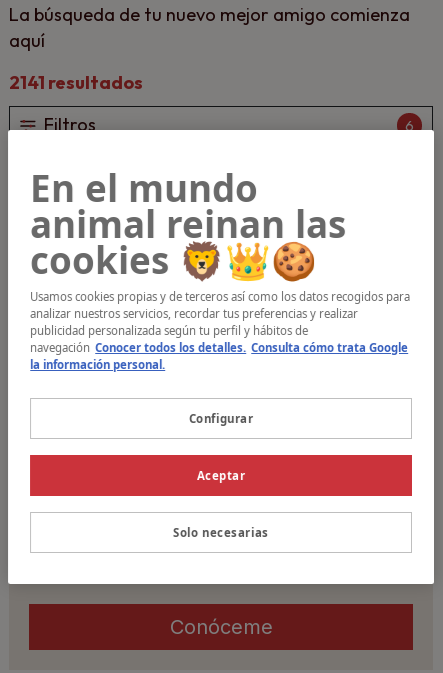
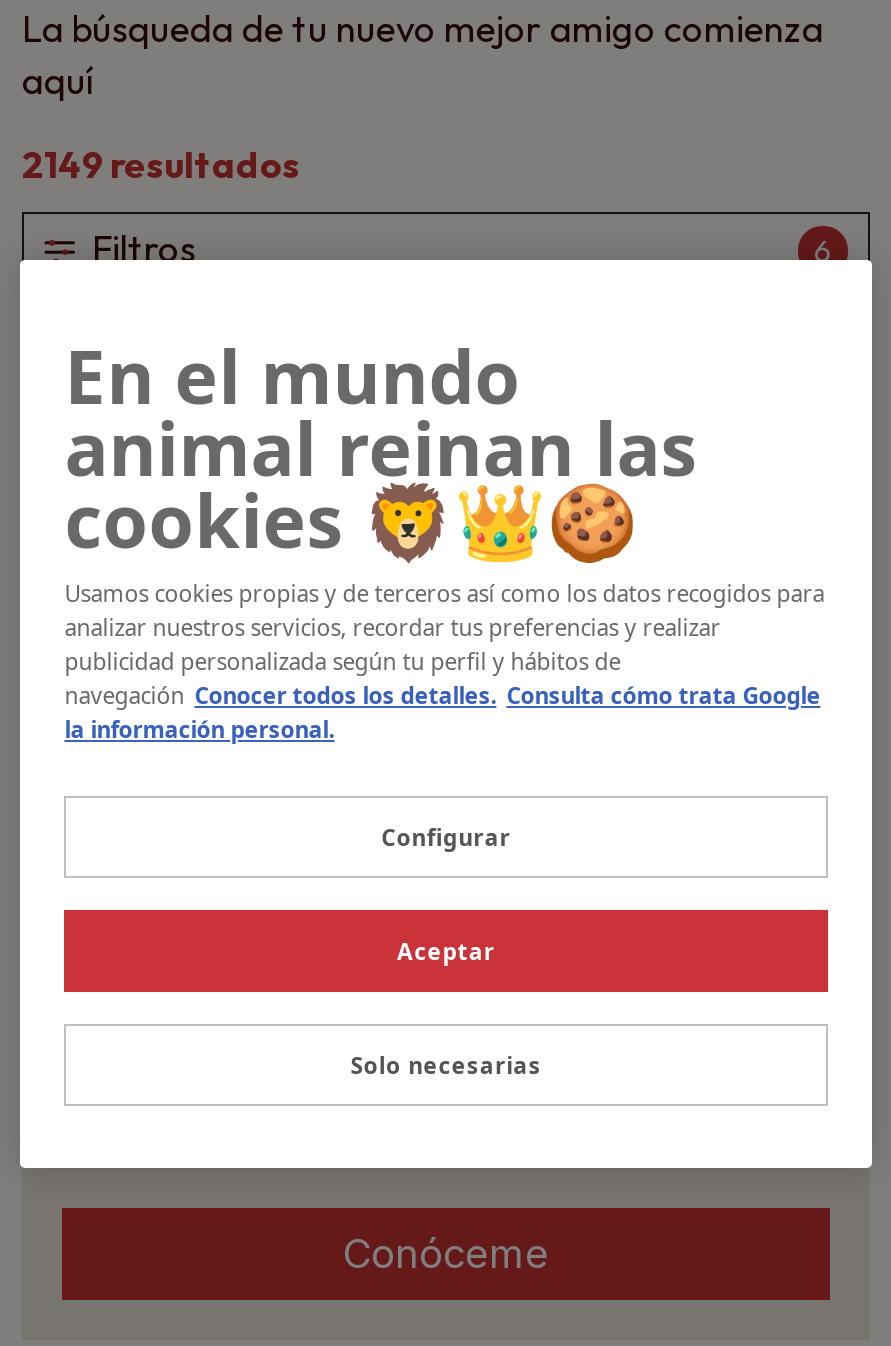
[9,71,143,94] 2141 resultados -> [22,142,300,188] 2149 resultados

